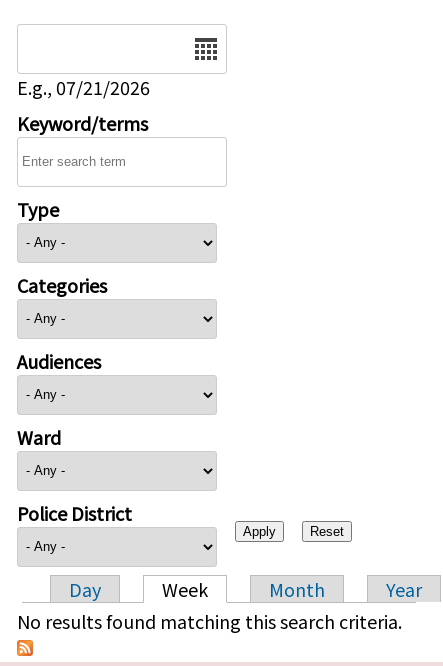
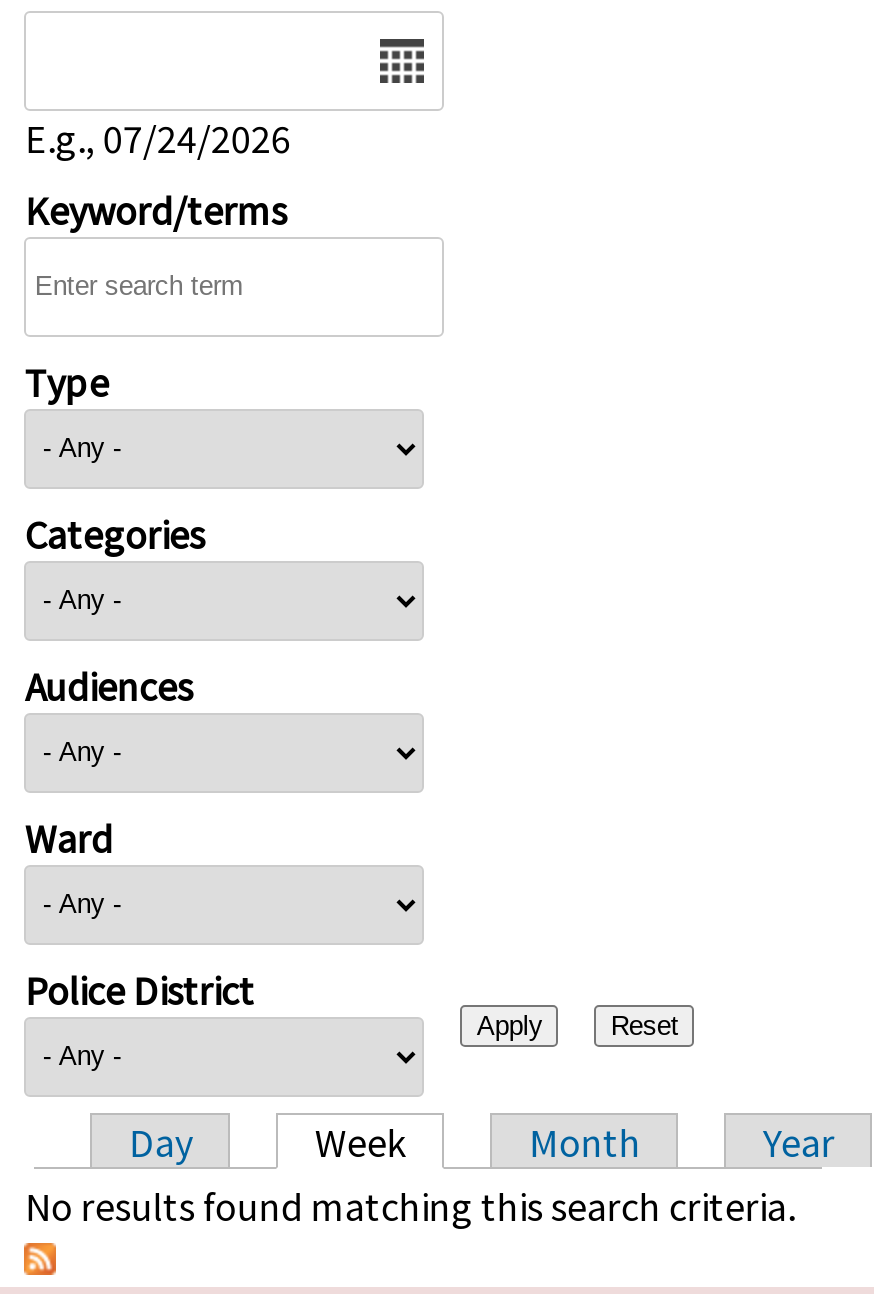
[17,73,150,99] E.g., 07/21/2026 -> [25,110,291,162] E.g., 07/24/2026

